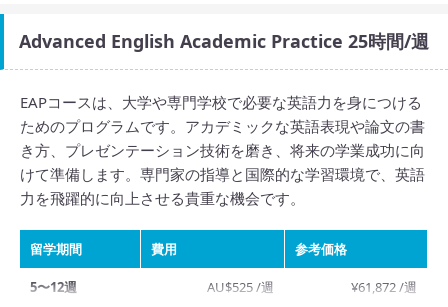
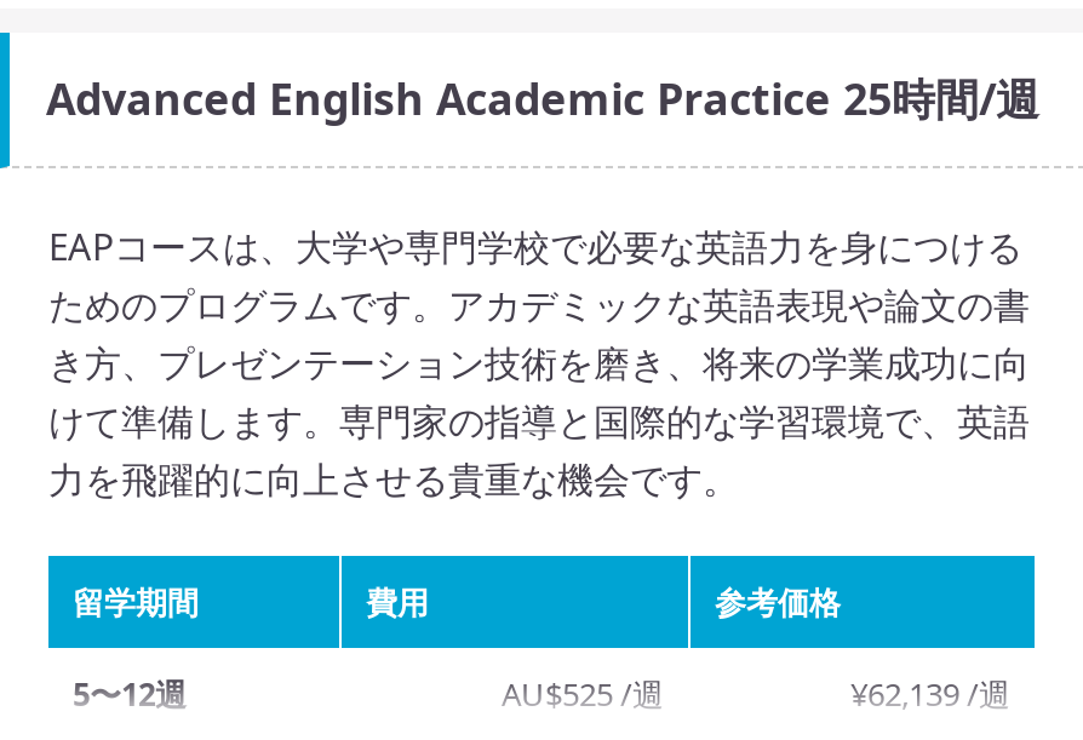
[351,278,417,296] ¥61,872 /週 -> [850,673,1010,716] ¥62,139 /週

